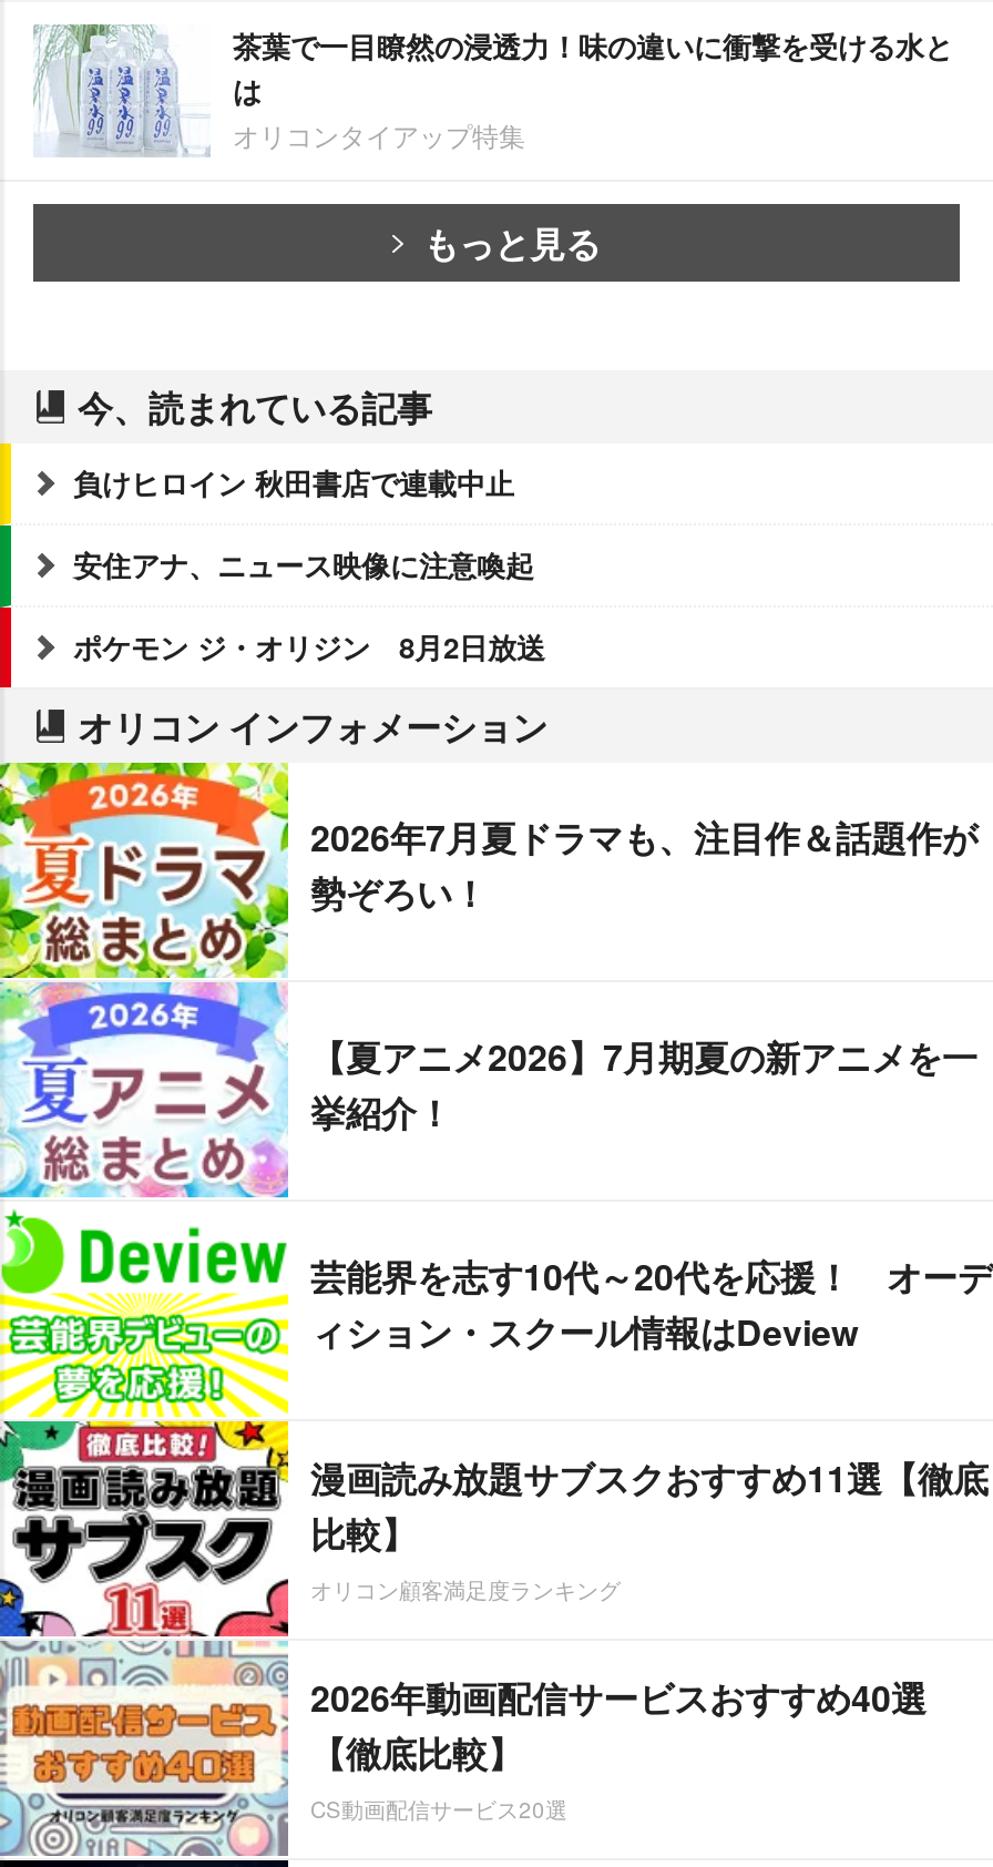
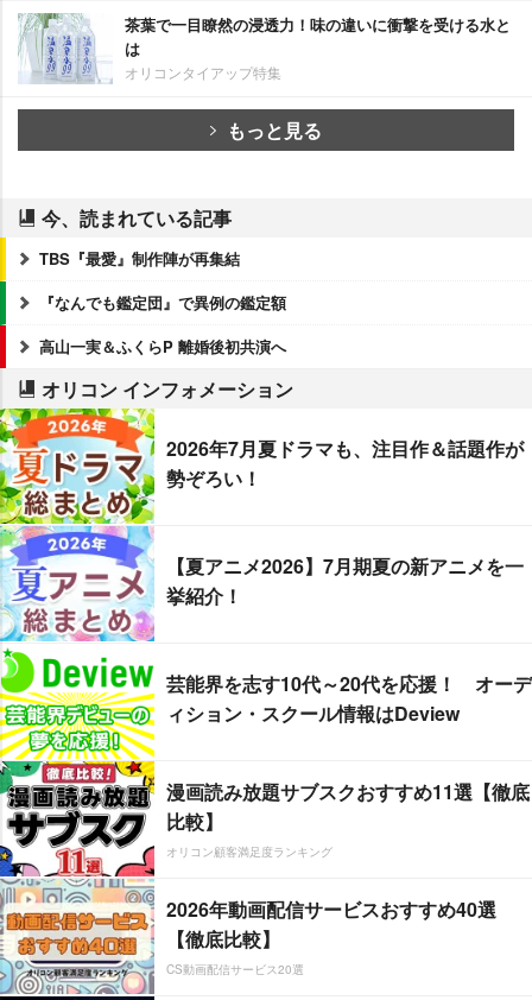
[73,461,514,503] 負けヒロイン 秋田書店で連載中止 -> [39,247,240,269] TBS『最愛』制作陣が再集結
[73,543,534,585] 安住アナ、ニュース映像に注意喚起 -> [39,291,286,313] 『なんでも鑑定団』で異例の鑑定額
[73,625,545,667] ポケモン ジ・オリジン 8月2日放送 -> [39,335,286,357] 高山一実＆ふくらP 離婚後初共演へ

